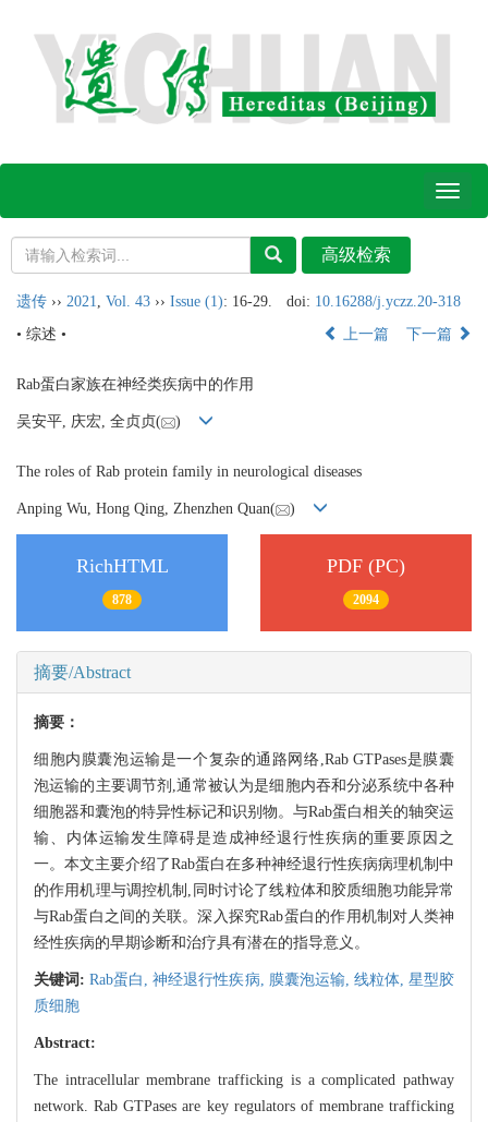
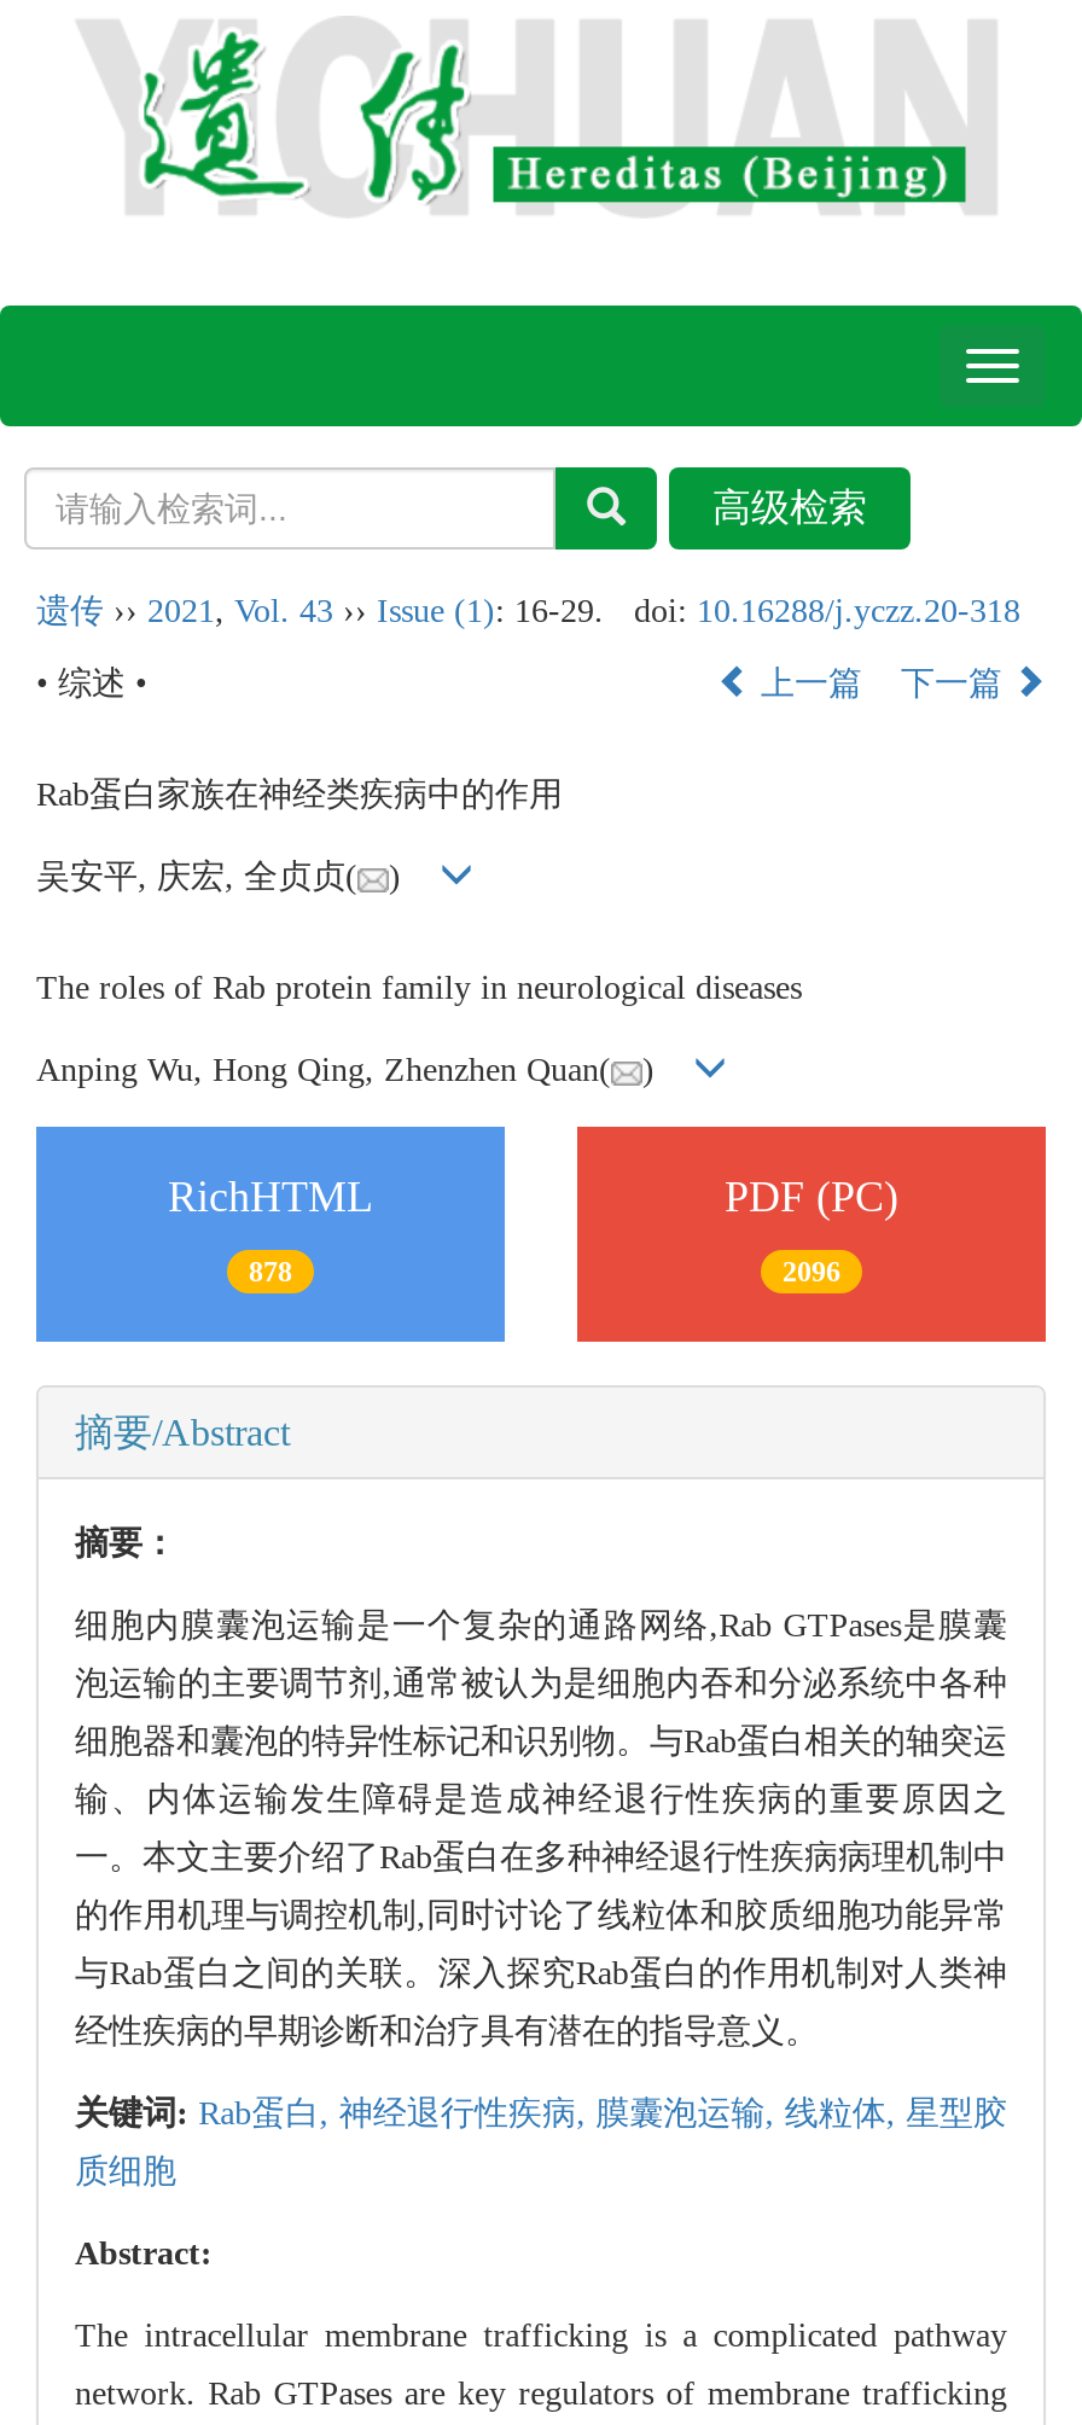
[353,592,379,607] 2094 -> [783,1254,840,1288] 2096

